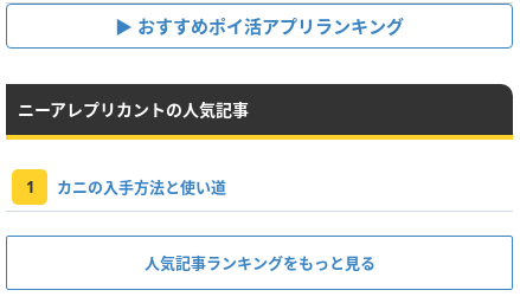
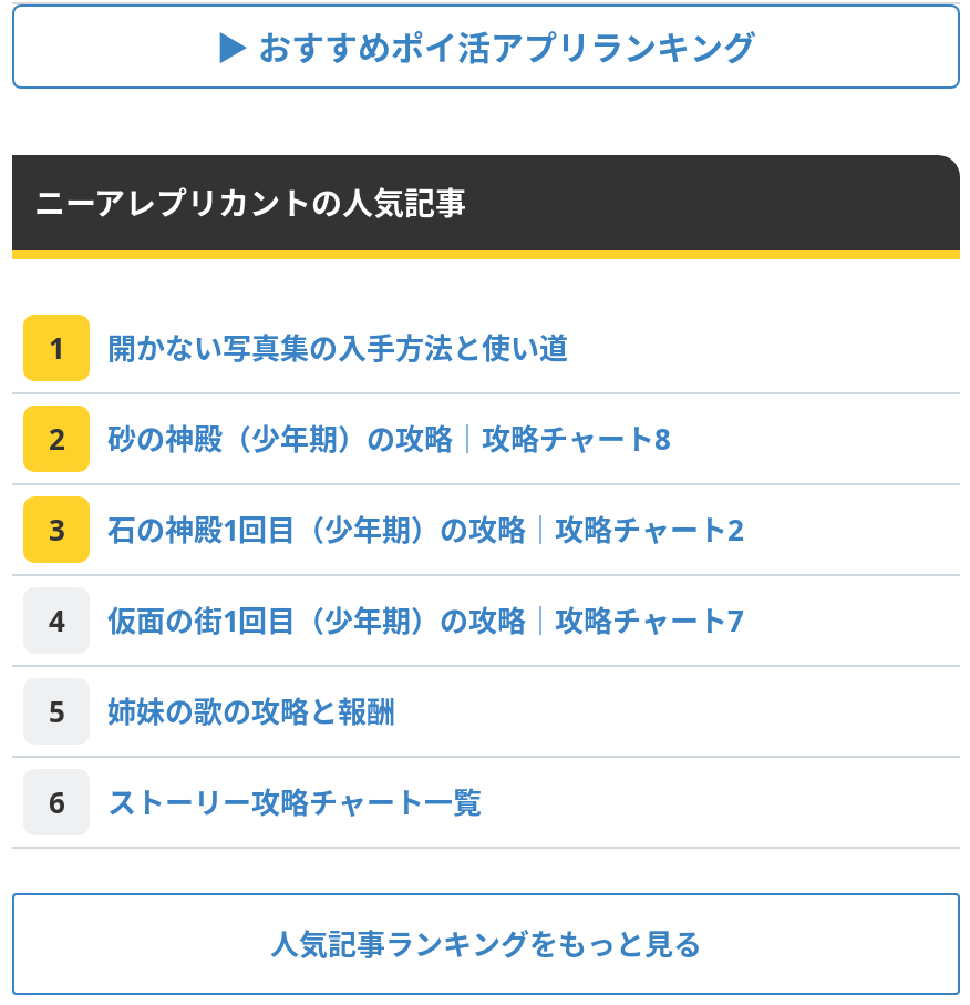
[57,177,226,198] カニの入手方法と使い道 -> [49,329,743,823] 開かない写真集の入手方法と使い道 | 2 | 砂の神殿（少年期）の攻略｜攻略チャート8 | 3 | 石の神殿1回目（少年期）の攻略｜攻略チャート2 | 4 | 仮面の街1回目（少年期）の攻略｜攻略チャート7 | 5 | 姉妹の歌の攻略と報酬 | 6 | ストーリー攻略チャート一覧

